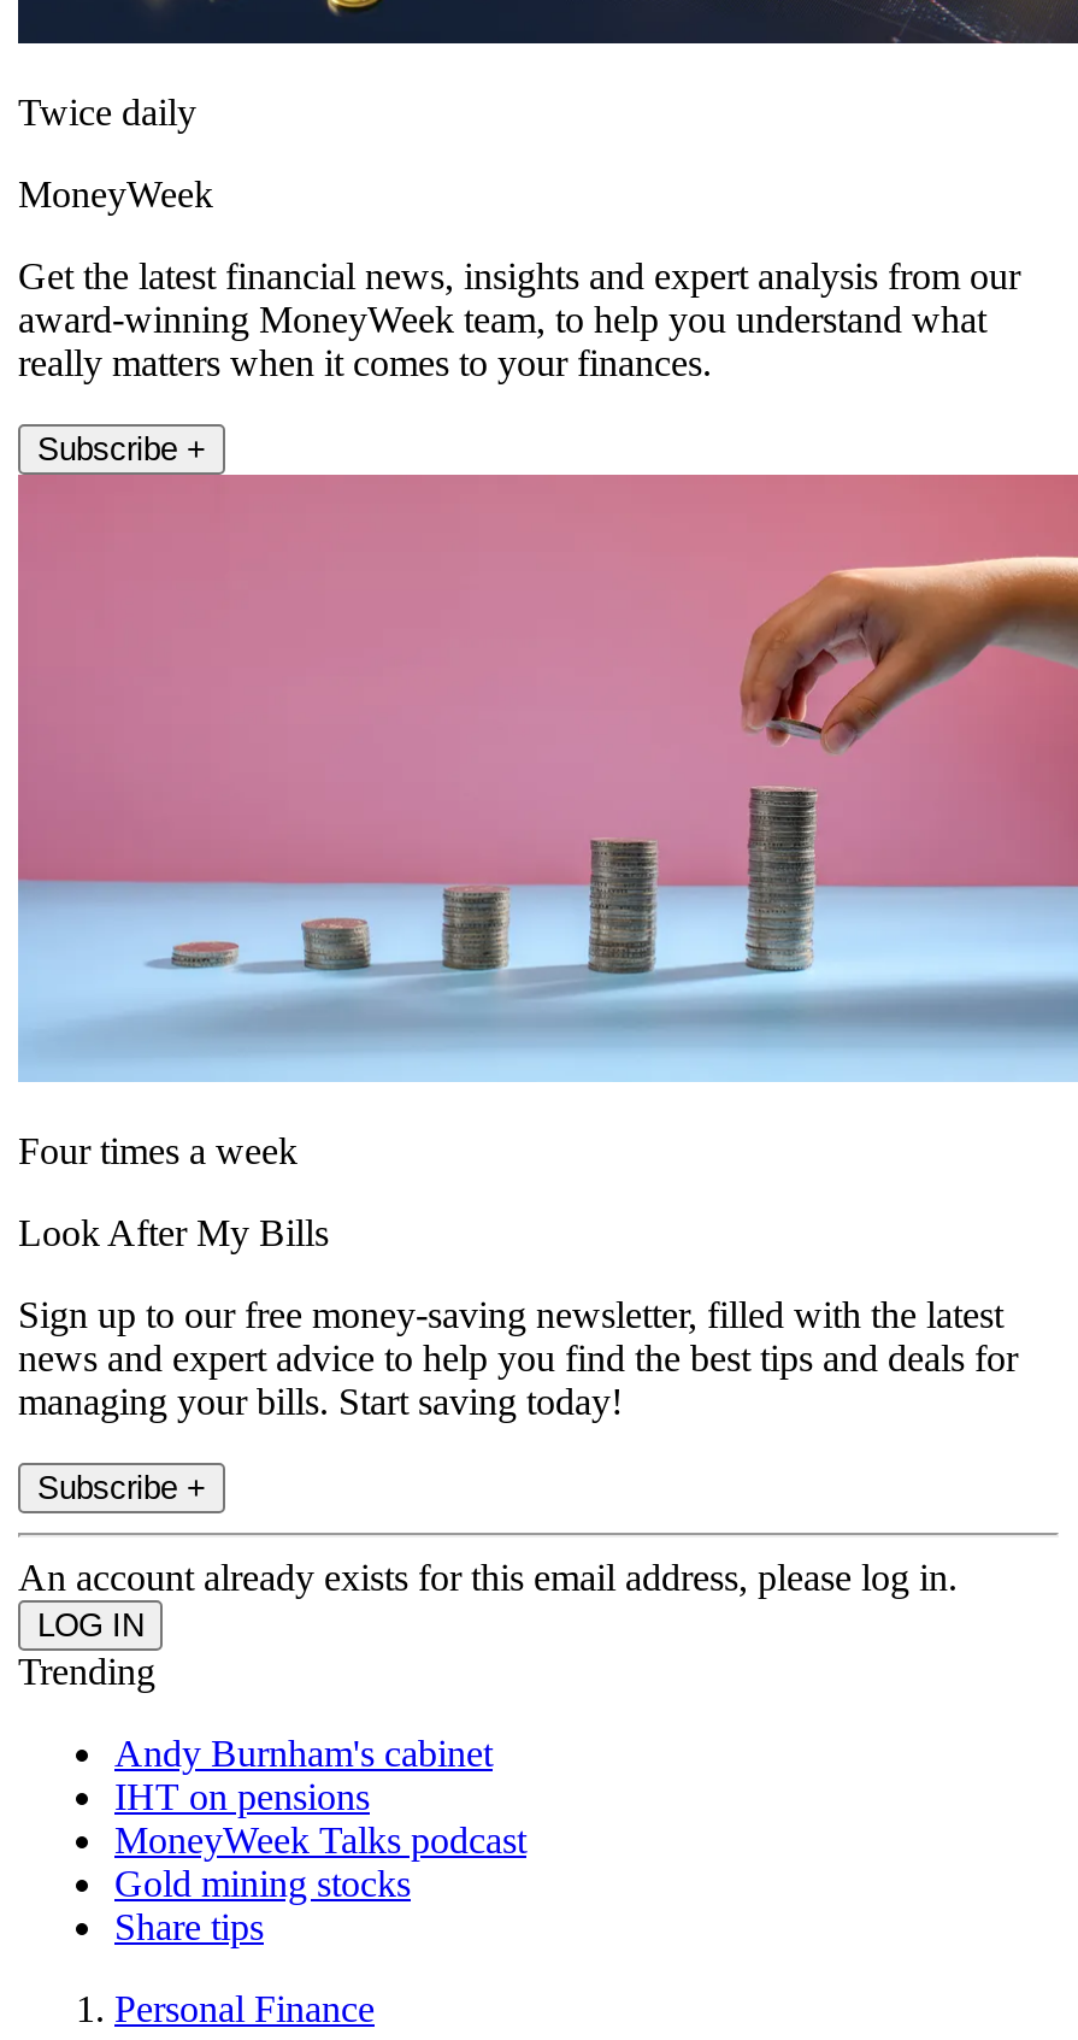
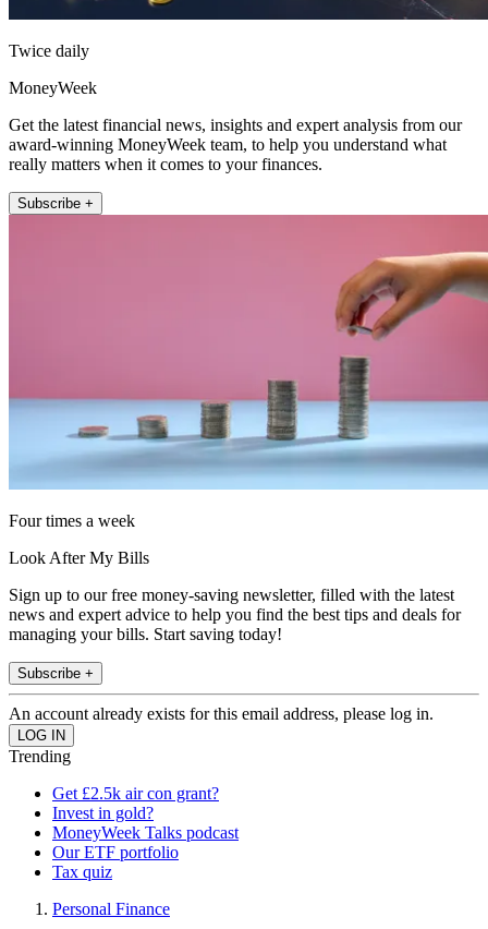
[114,1732,493,1817] Andy Burnham's cabinet | IHT on pensions -> [52,784,219,822] Get £2.5k air con grant? | Invest in gold?
[114,1862,411,1947] Gold mining stocks | Share tips -> [52,843,179,881] Our ETF portfolio | Tax quiz

